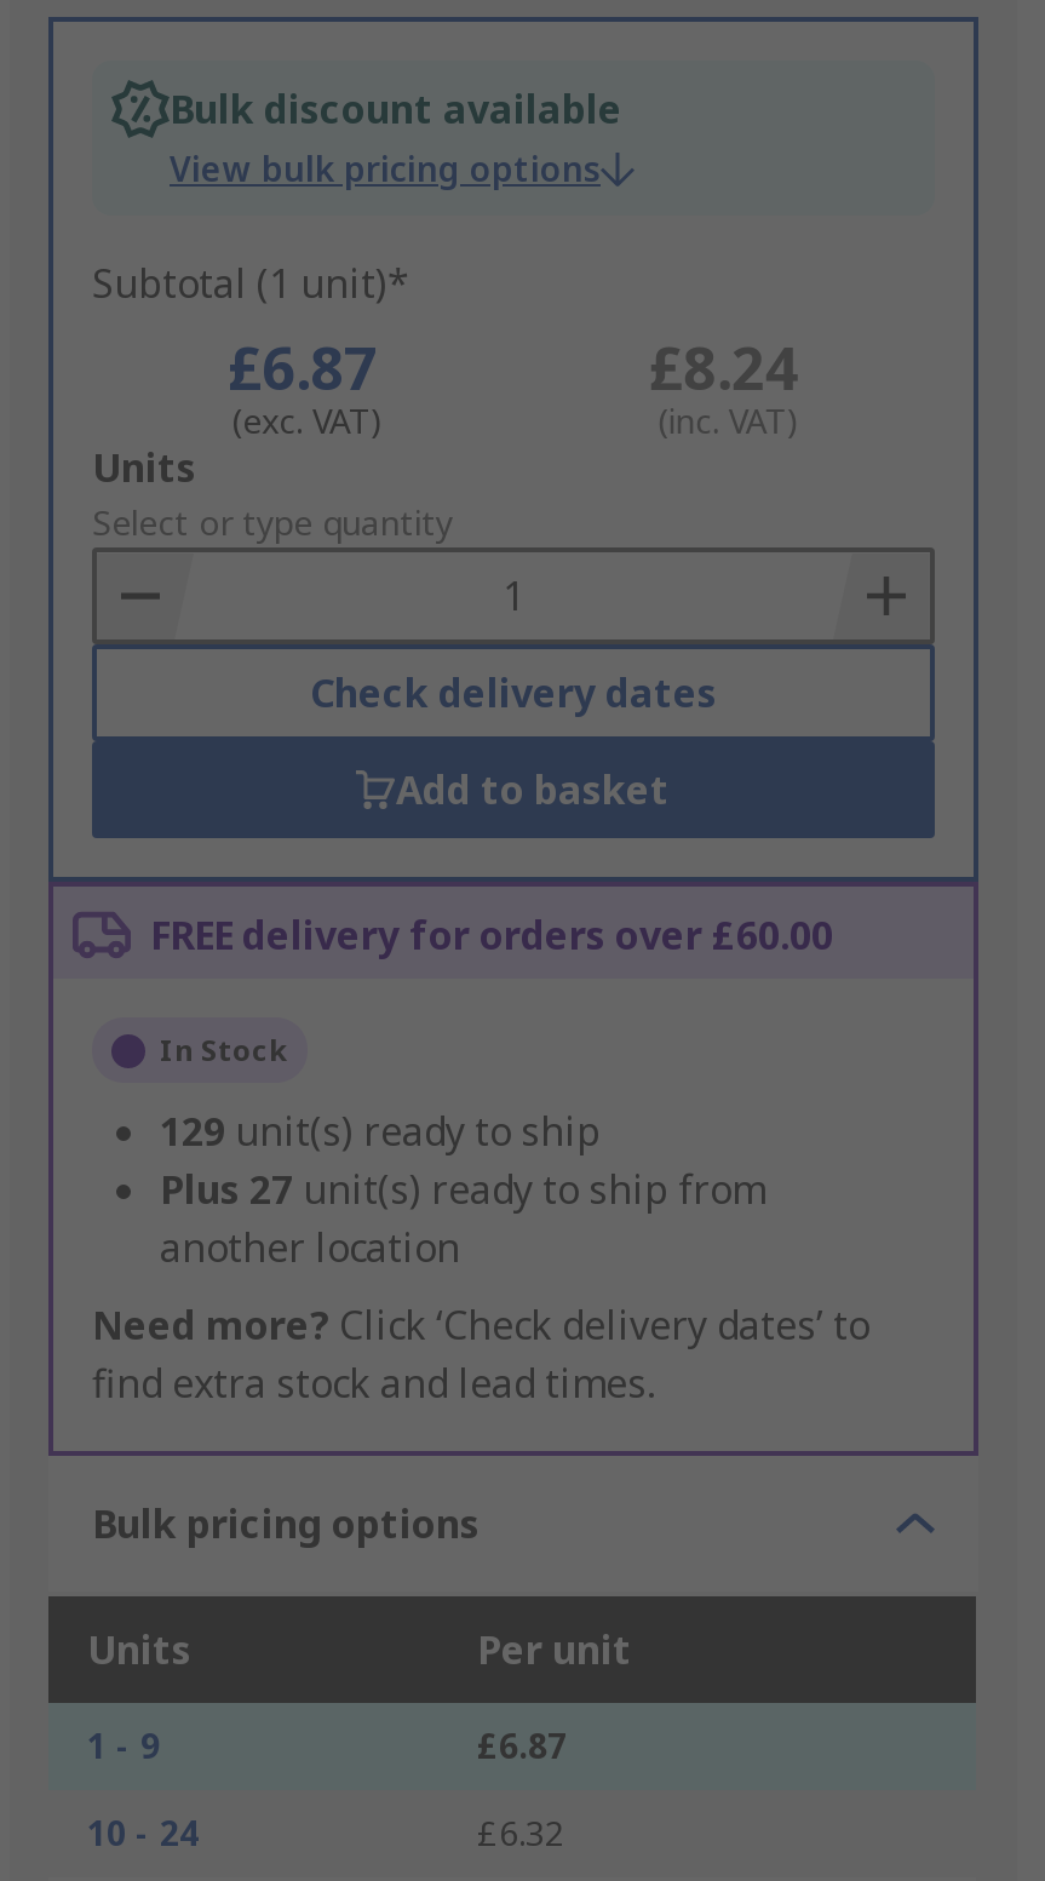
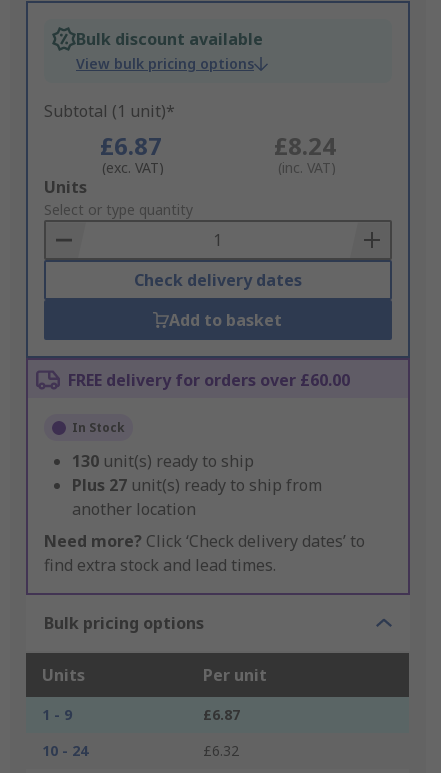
[160,1106,601,1159] 129 unit(s) ready to ship -> [72,450,254,472] 130 unit(s) ready to ship

